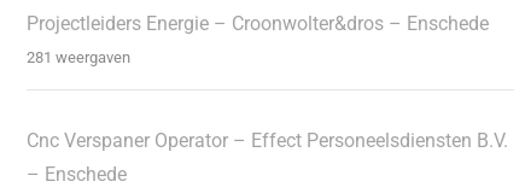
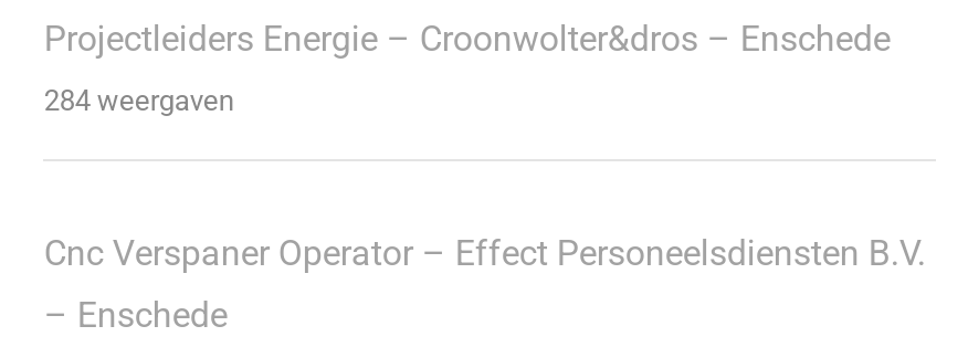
[27,49,131,67] 281 weergaven -> [44,85,234,118] 284 weergaven

